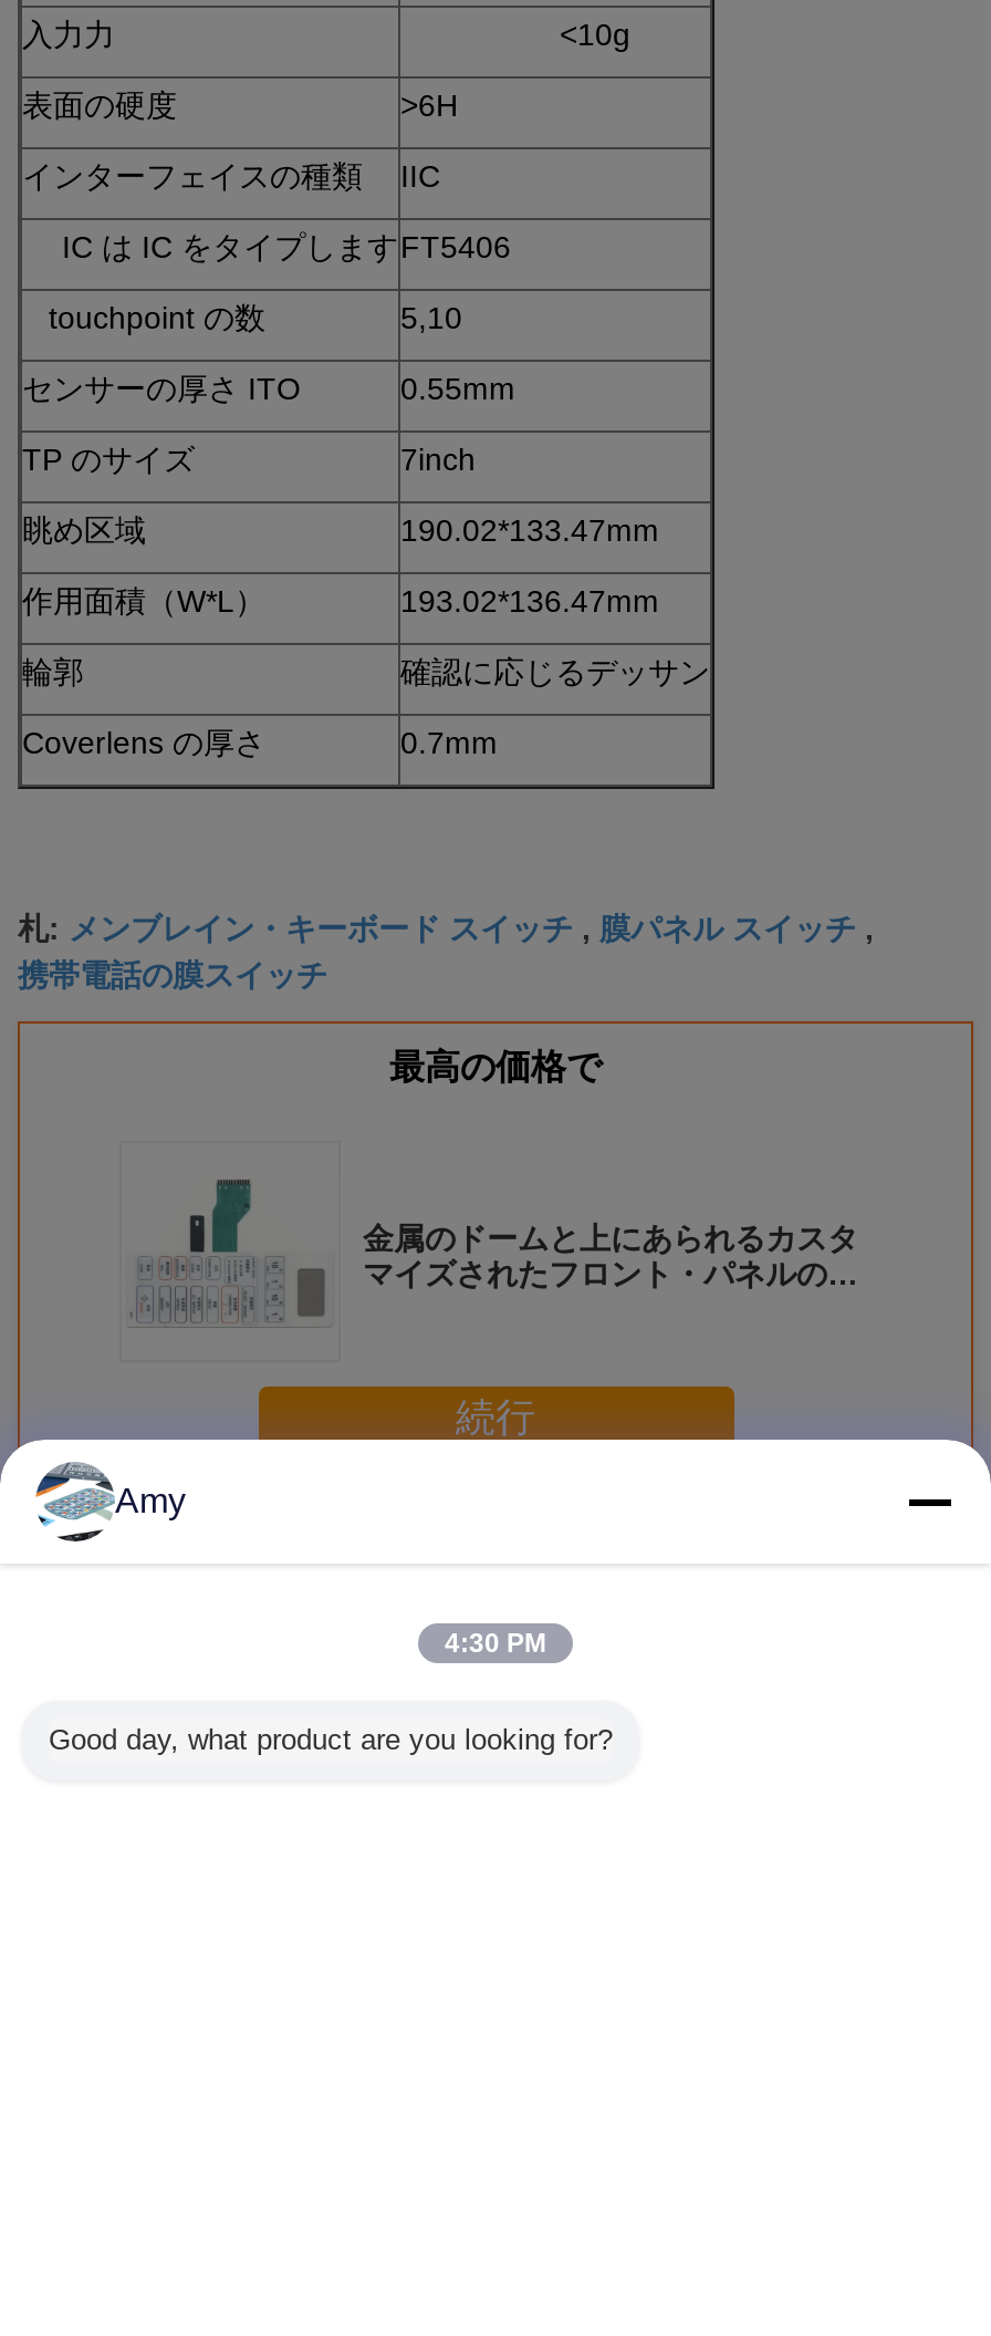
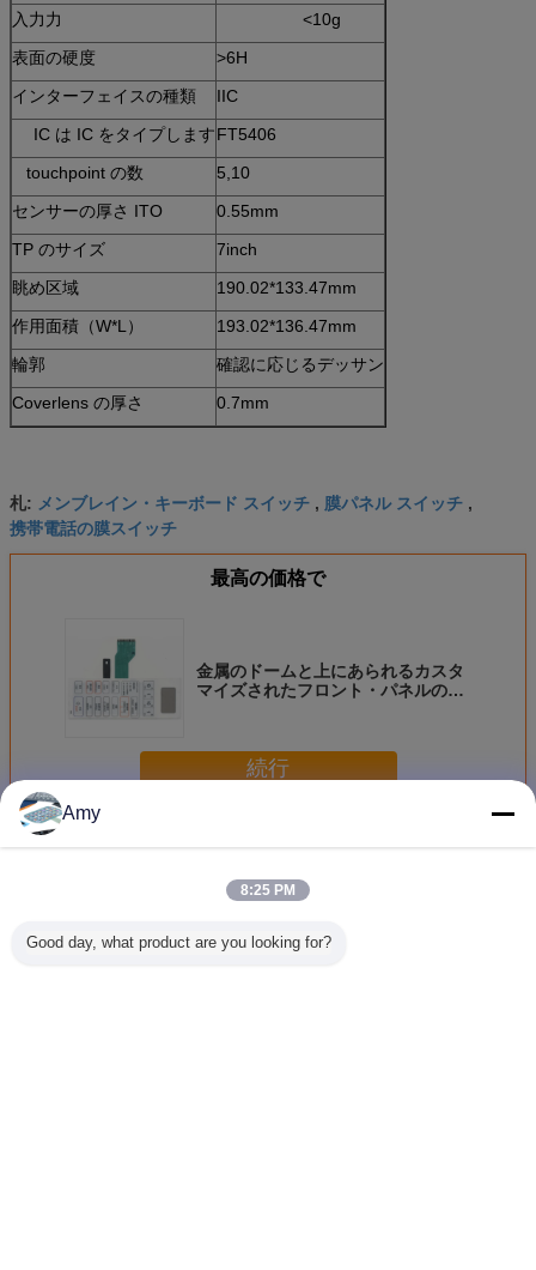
[445,1628,546,1659] 4:30 PM -> [240,882,296,899] 8:25 PM

